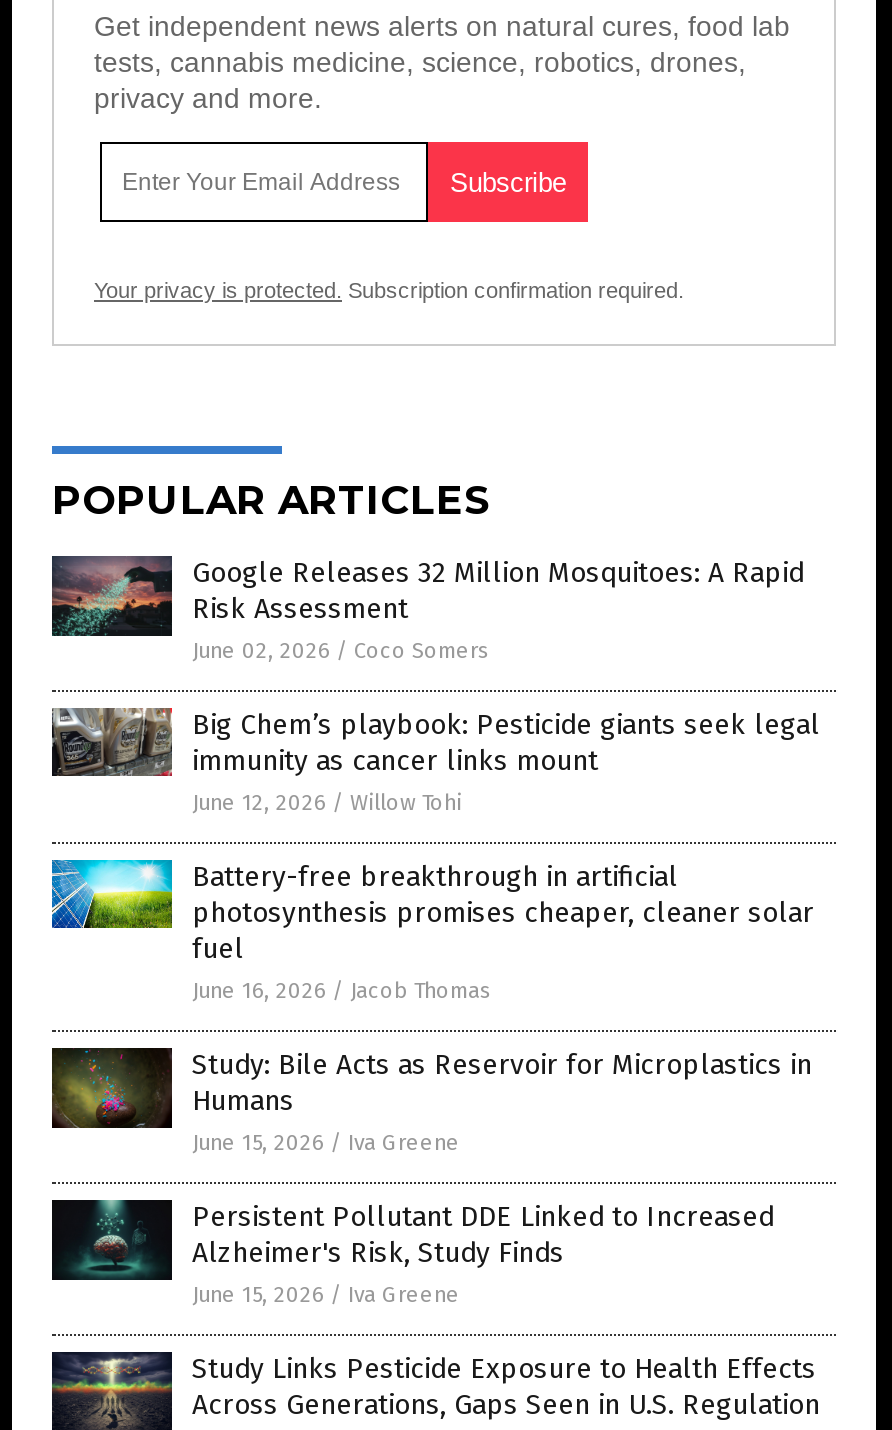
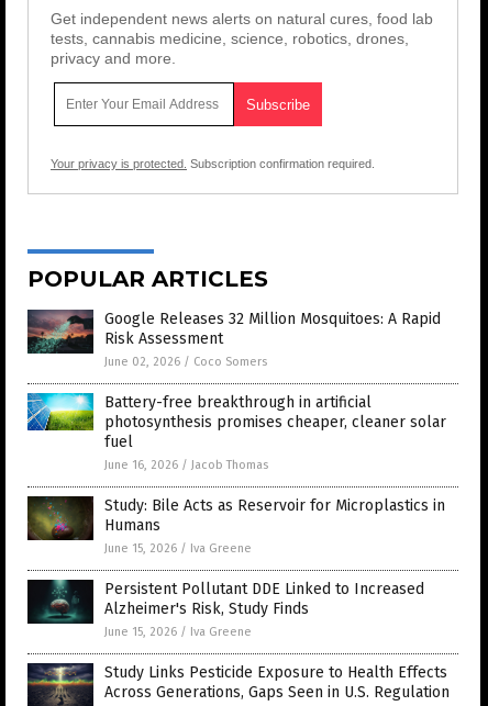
[52,708,820,816] [image] | Big Chem’s playbook: Pesticide giants seek legal | immunity as cancer links mount | June 12, 2026 / Willow Tohi -> none

